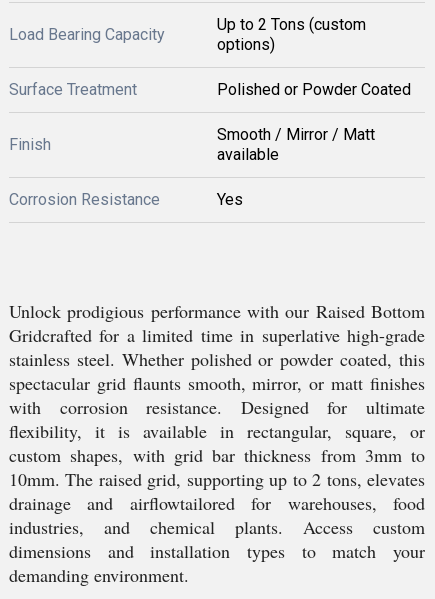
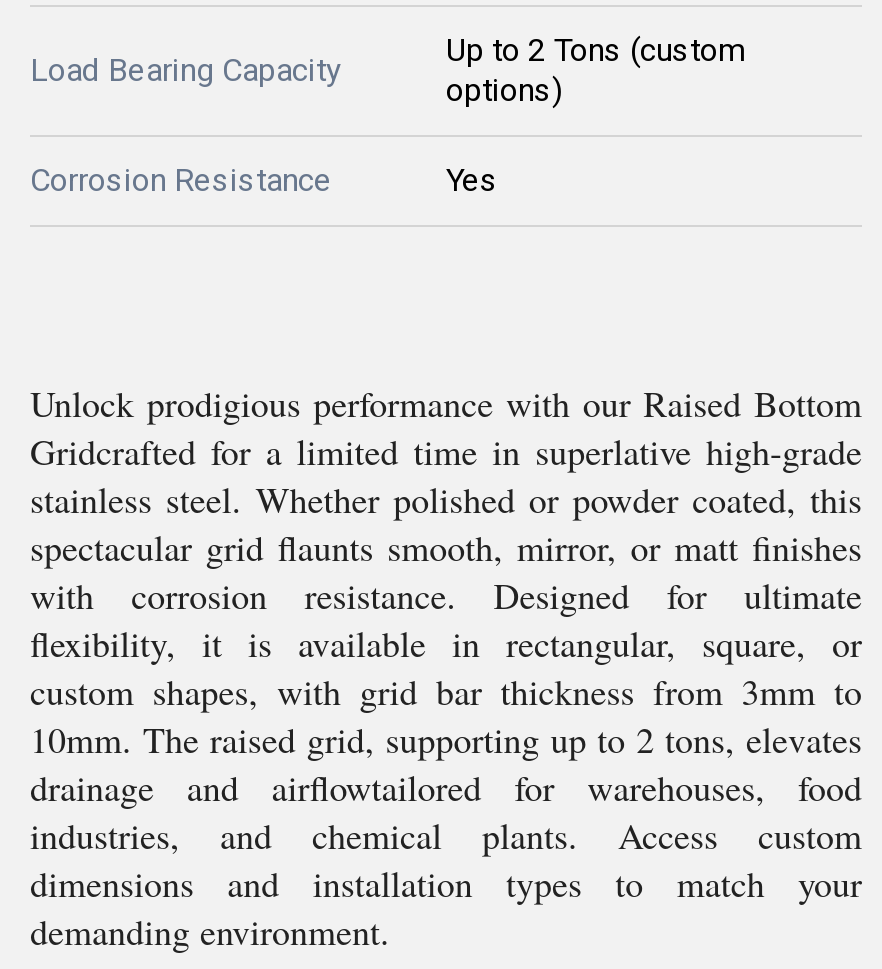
[9,80,411,154] Surface Treatment | Polished or Powder Coated | Finish -> none
[217,125,375,164] Smooth / Mirror / Matt | available -> none

